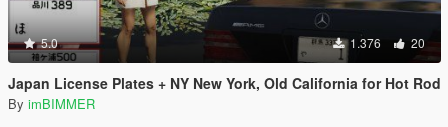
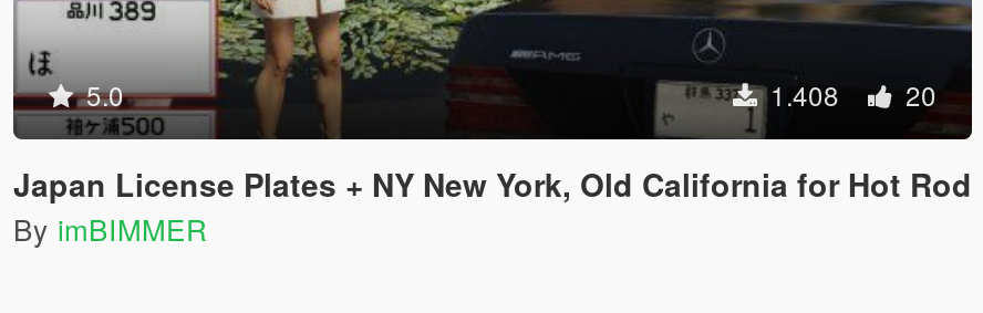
[347,34,425,51] 1.376 20 -> [764,75,937,113] 1.408 20

